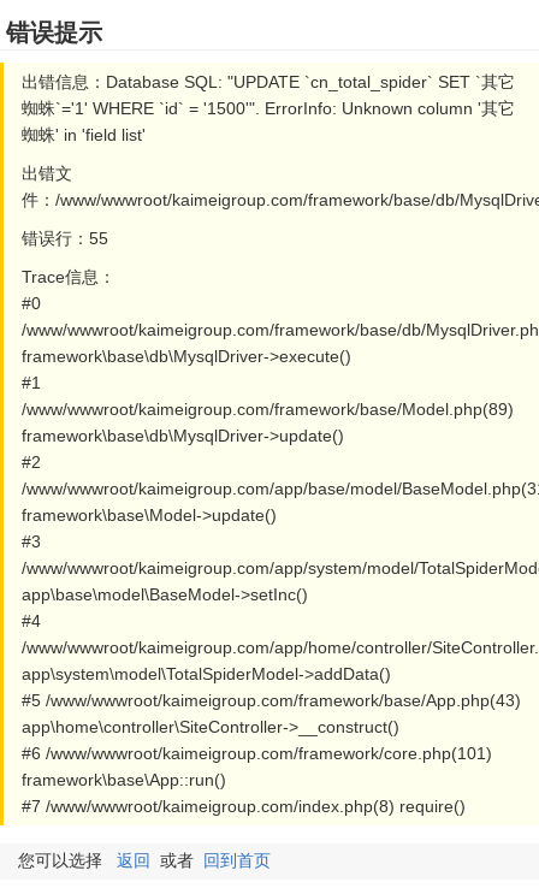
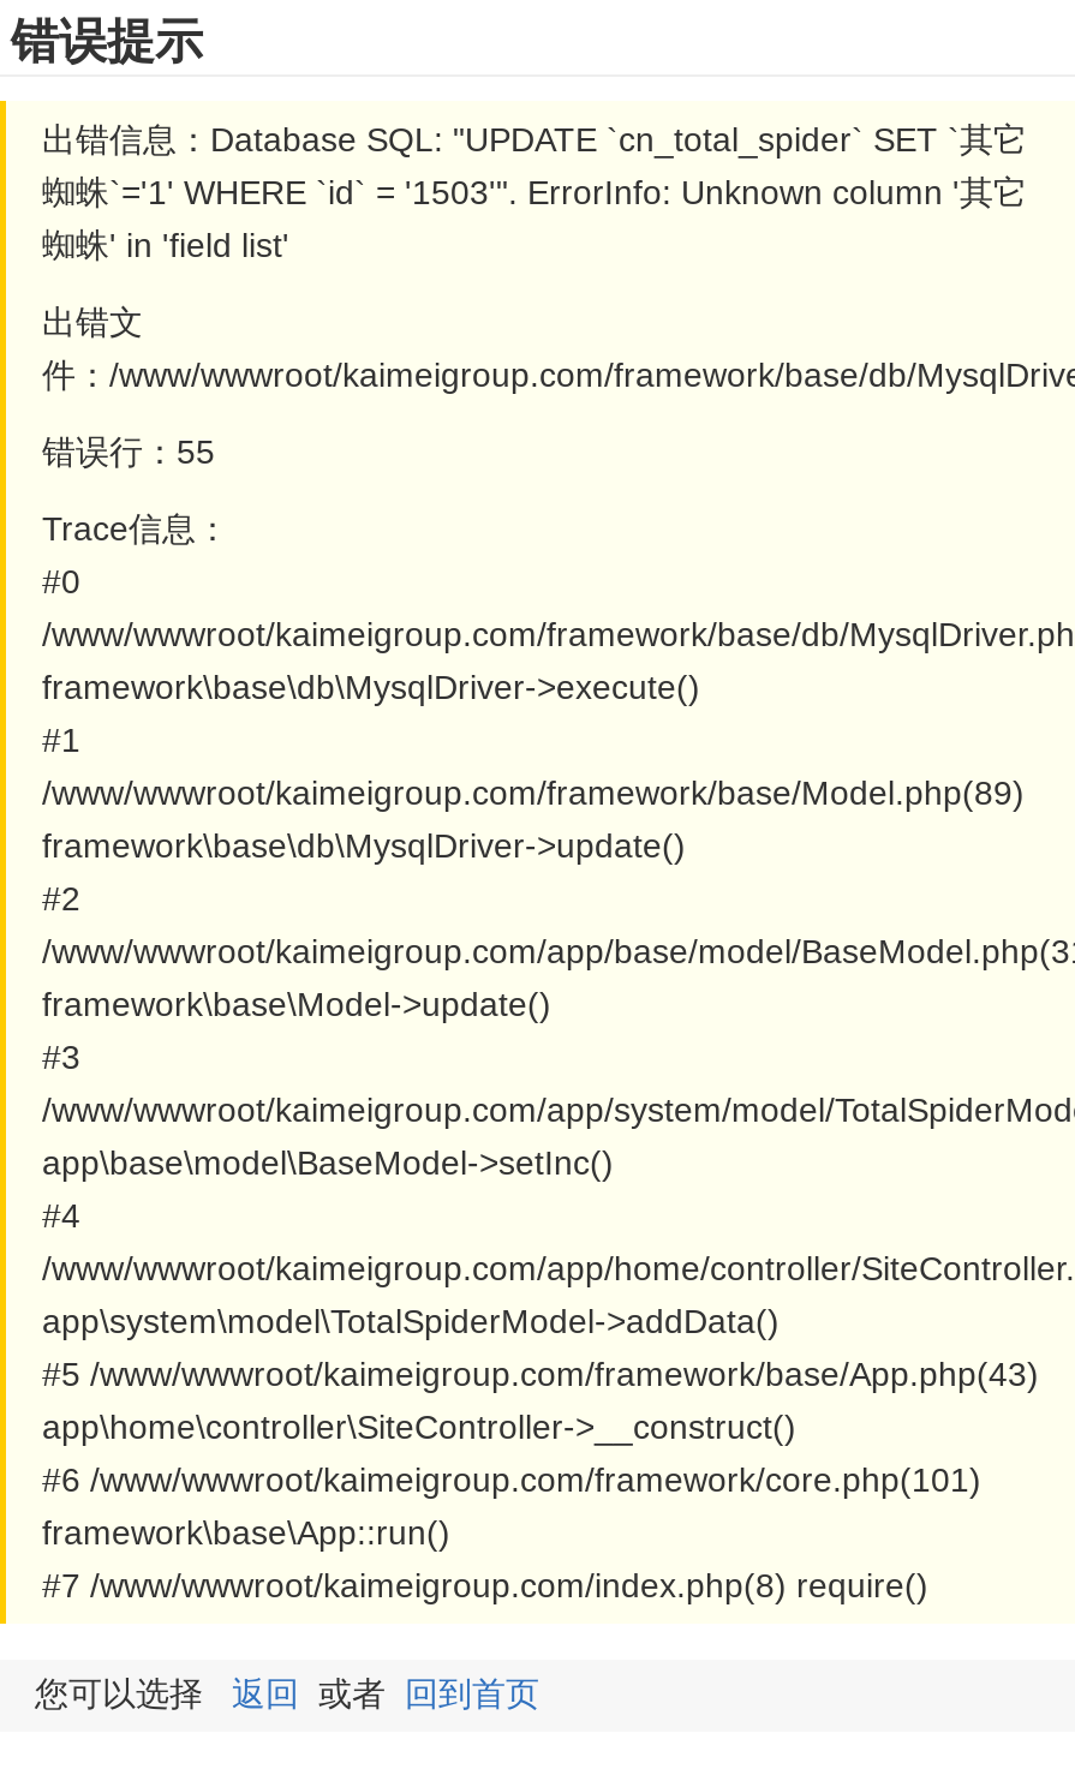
[22,99,515,118] 蜘蛛`='1' WHERE `id` = '1500'". ErrorInfo: Unknown column '其它 -> [42,173,1027,211] 蜘蛛`='1' WHERE `id` = '1503'". ErrorInfo: Unknown column '其它

